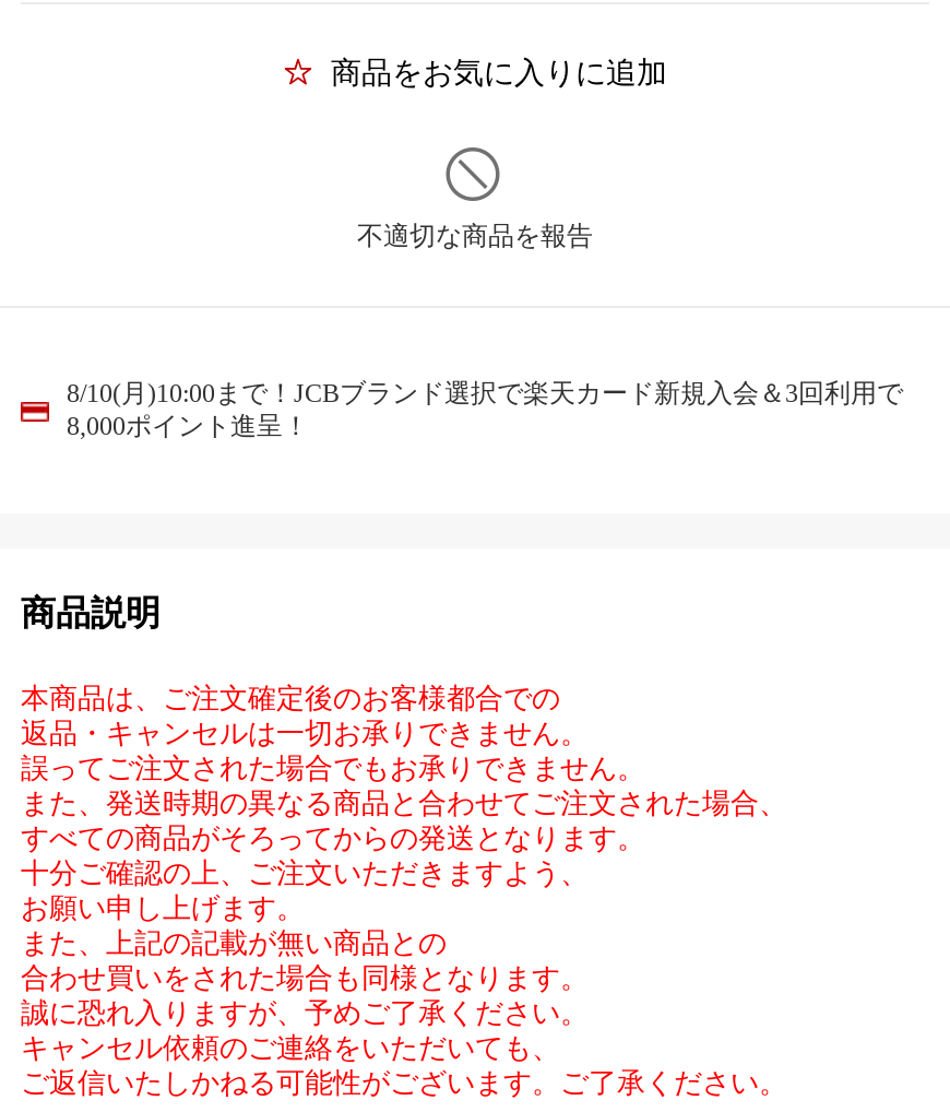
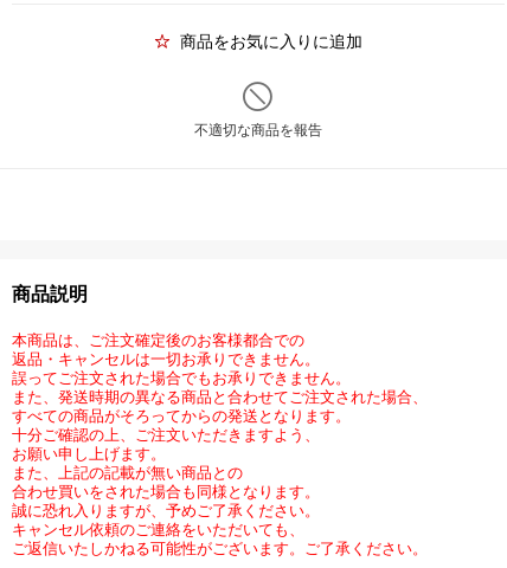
[67,378,903,441] 8/10(月)10:00まで！JCBブランド選択で楽天カード新規入会＆3回利用で | 8,000ポイント進呈！ -> none

